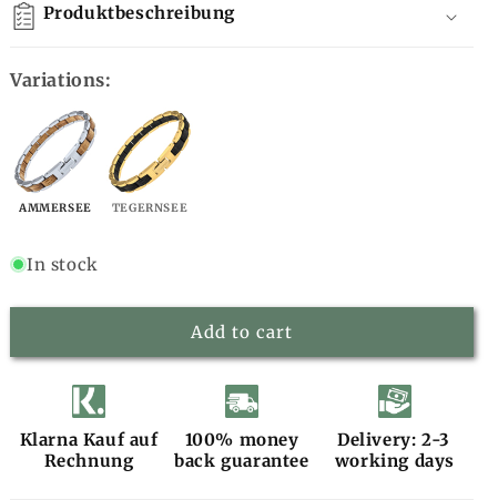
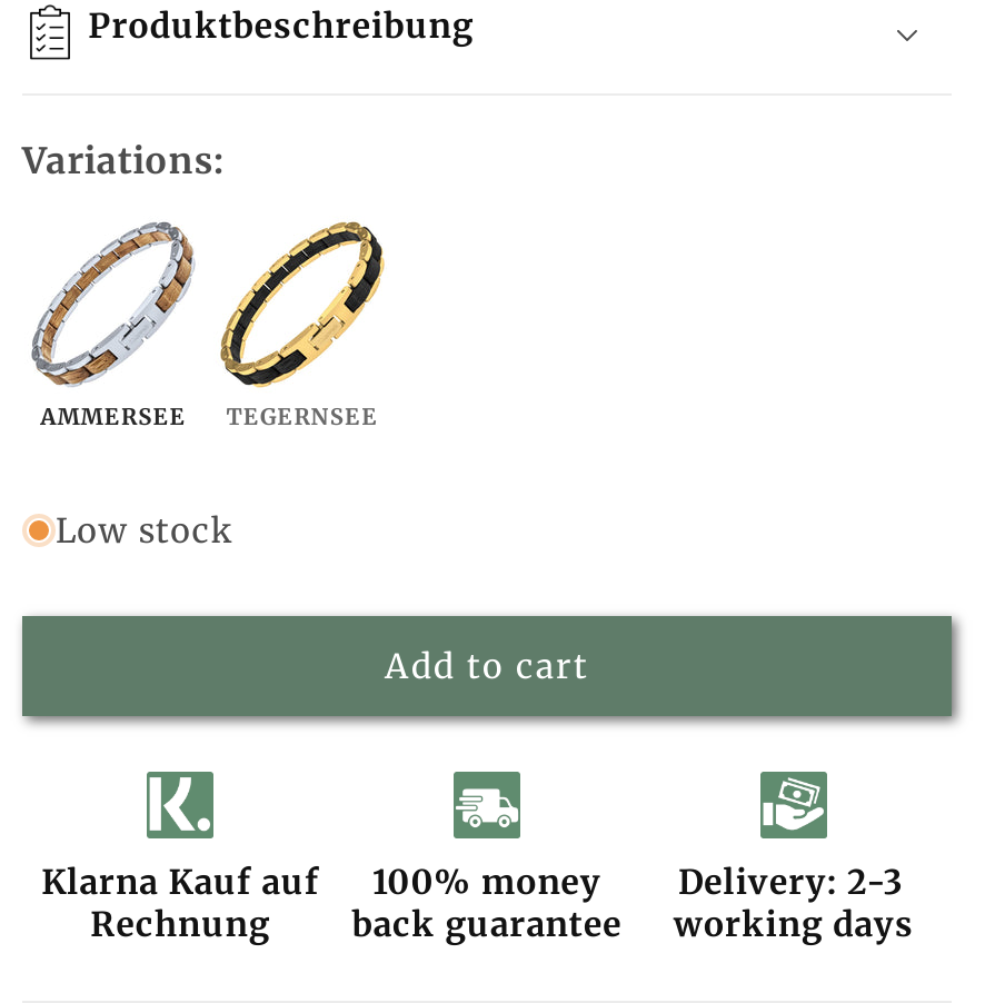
[27,254,98,275] In stock -> [56,510,234,552] Low stock

